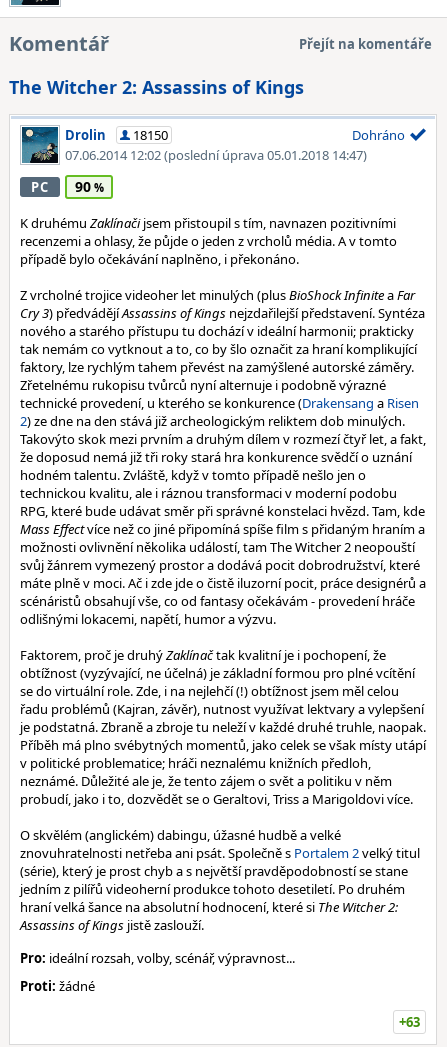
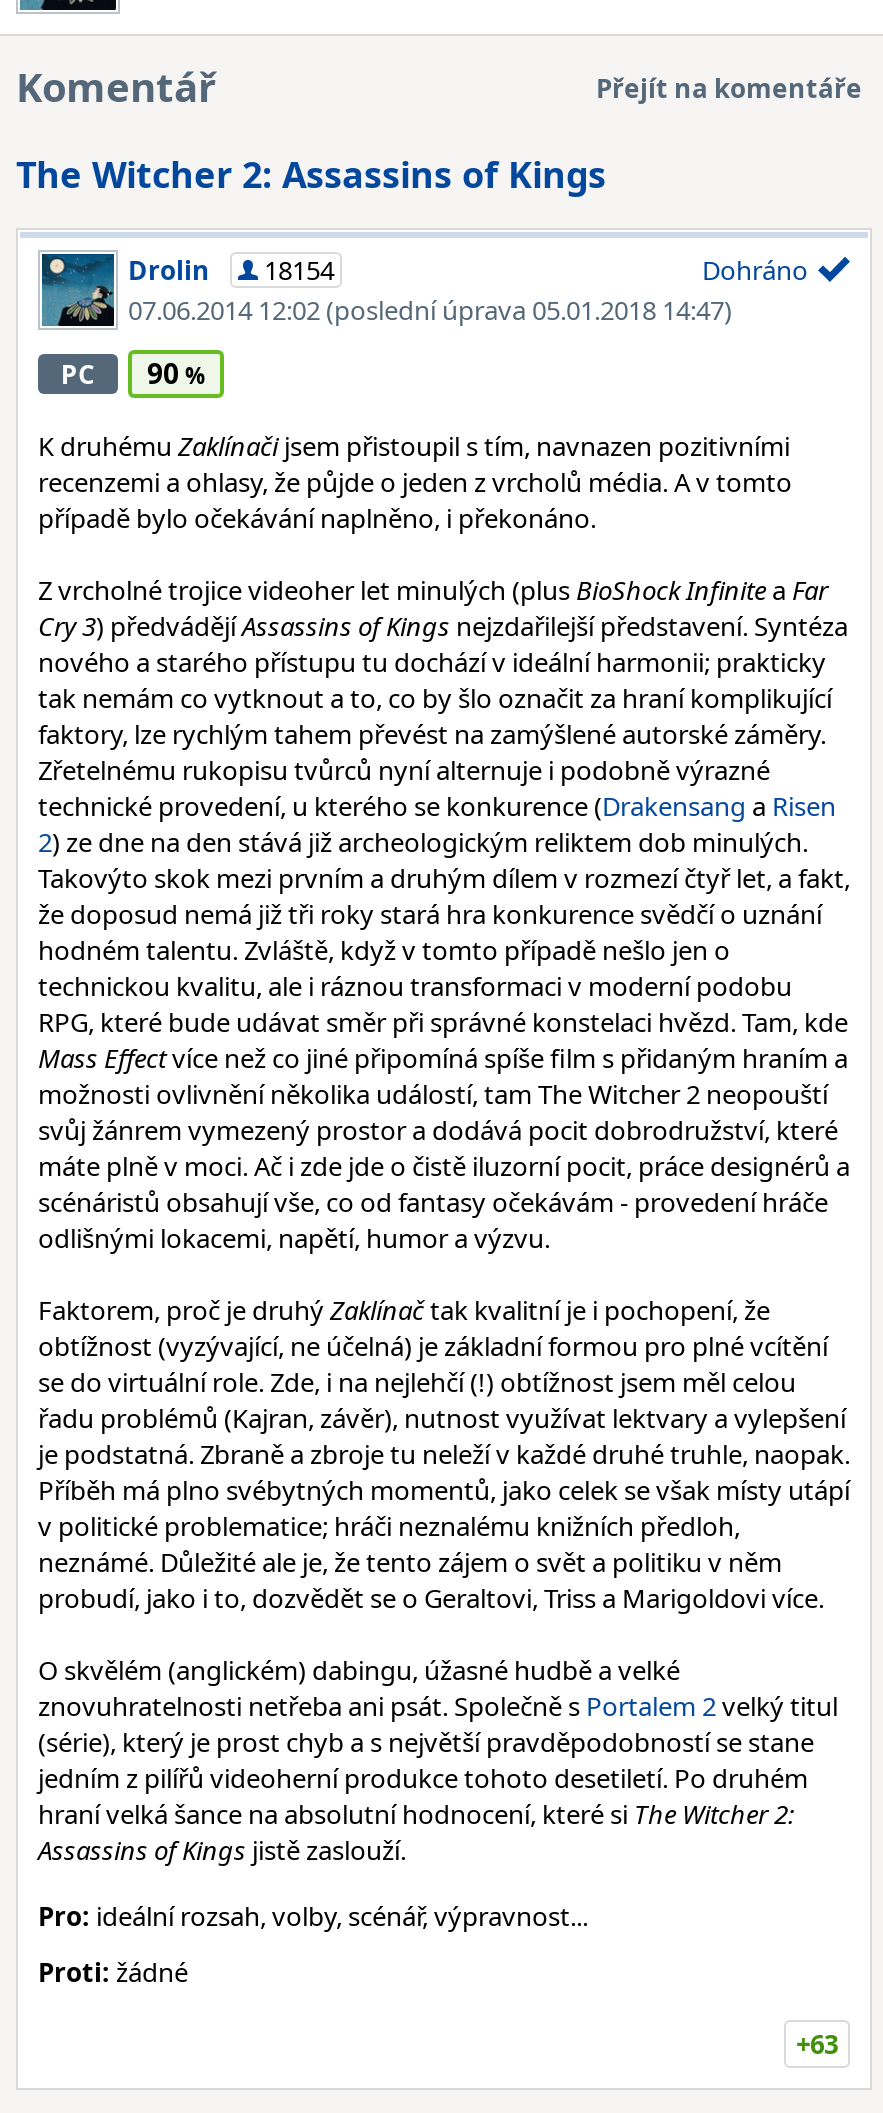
[65,126,168,144] Drolin 18150 -> [128,252,334,288] Drolin 18154

